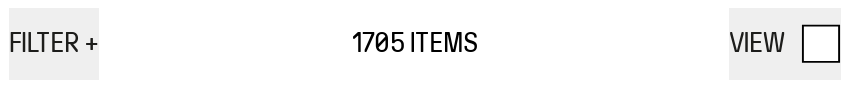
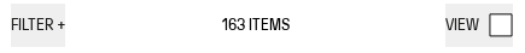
[352,30,477,58] 1705 ITEMS -> [222,17,289,34] 163 ITEMS

